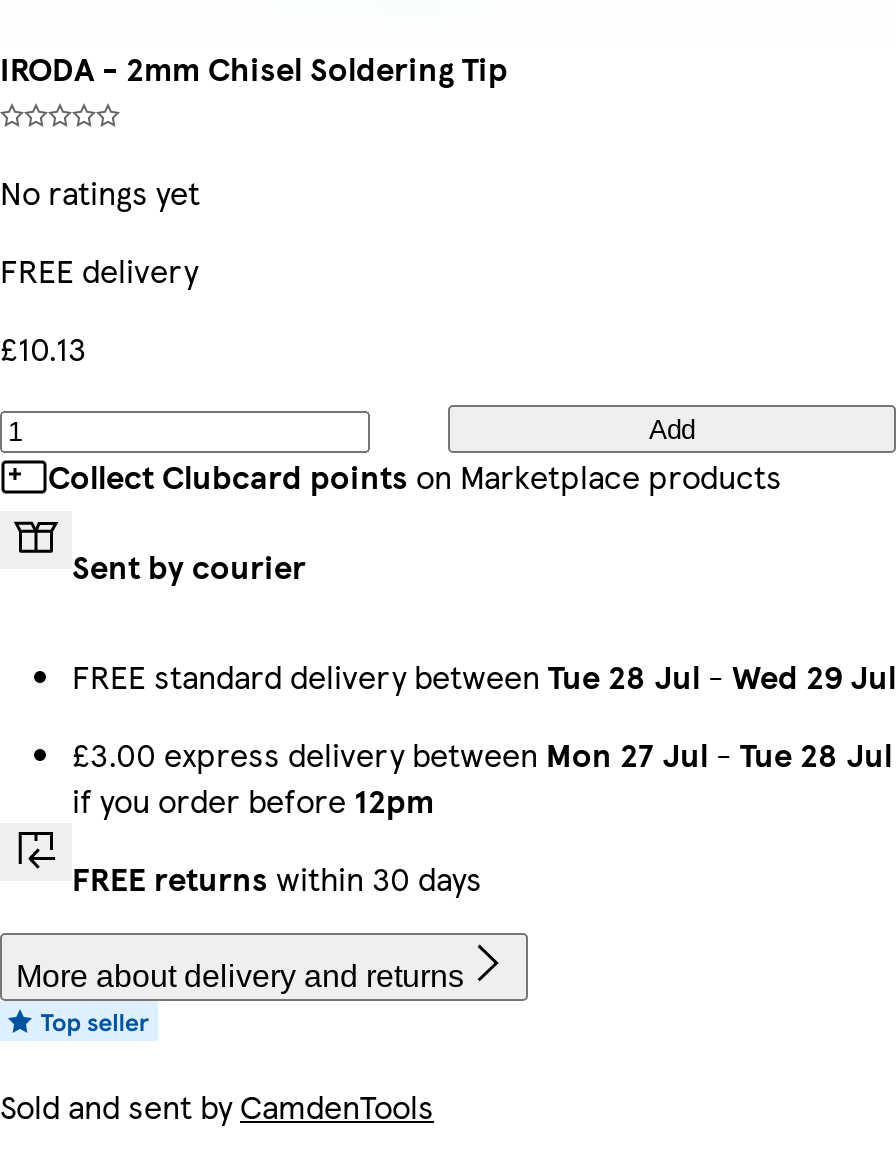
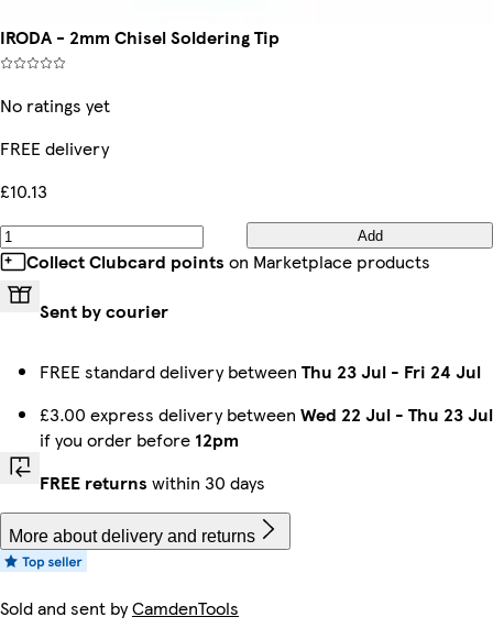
[72,653,896,699] FREE standard delivery between Tue 28 Jul - Wed 29 Jul -> [40,359,481,384] FREE standard delivery between Thu 23 Jul - Fri 24 Jul
[72,731,892,777] £3.00 express delivery between Mon 27 Jul - Tue 28 Jul -> [40,401,493,427] £3.00 express delivery between Wed 22 Jul - Thu 23 Jul

